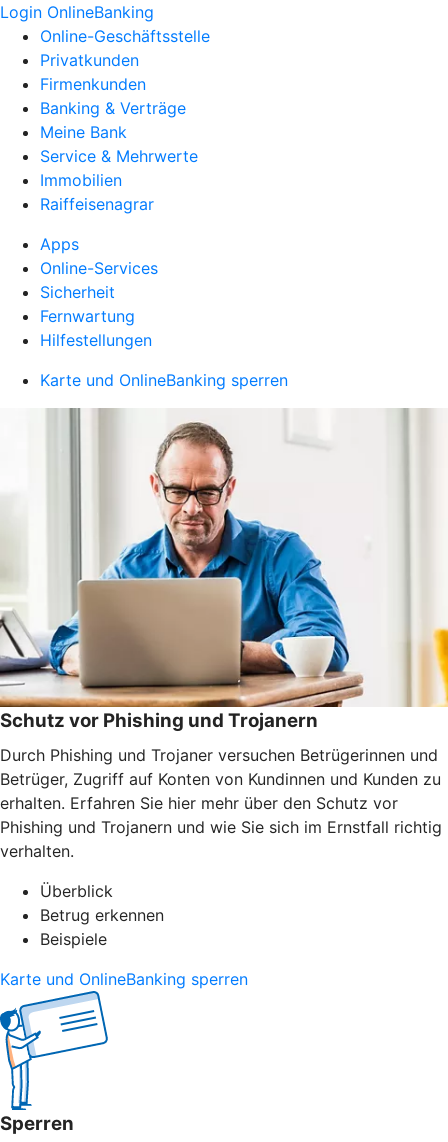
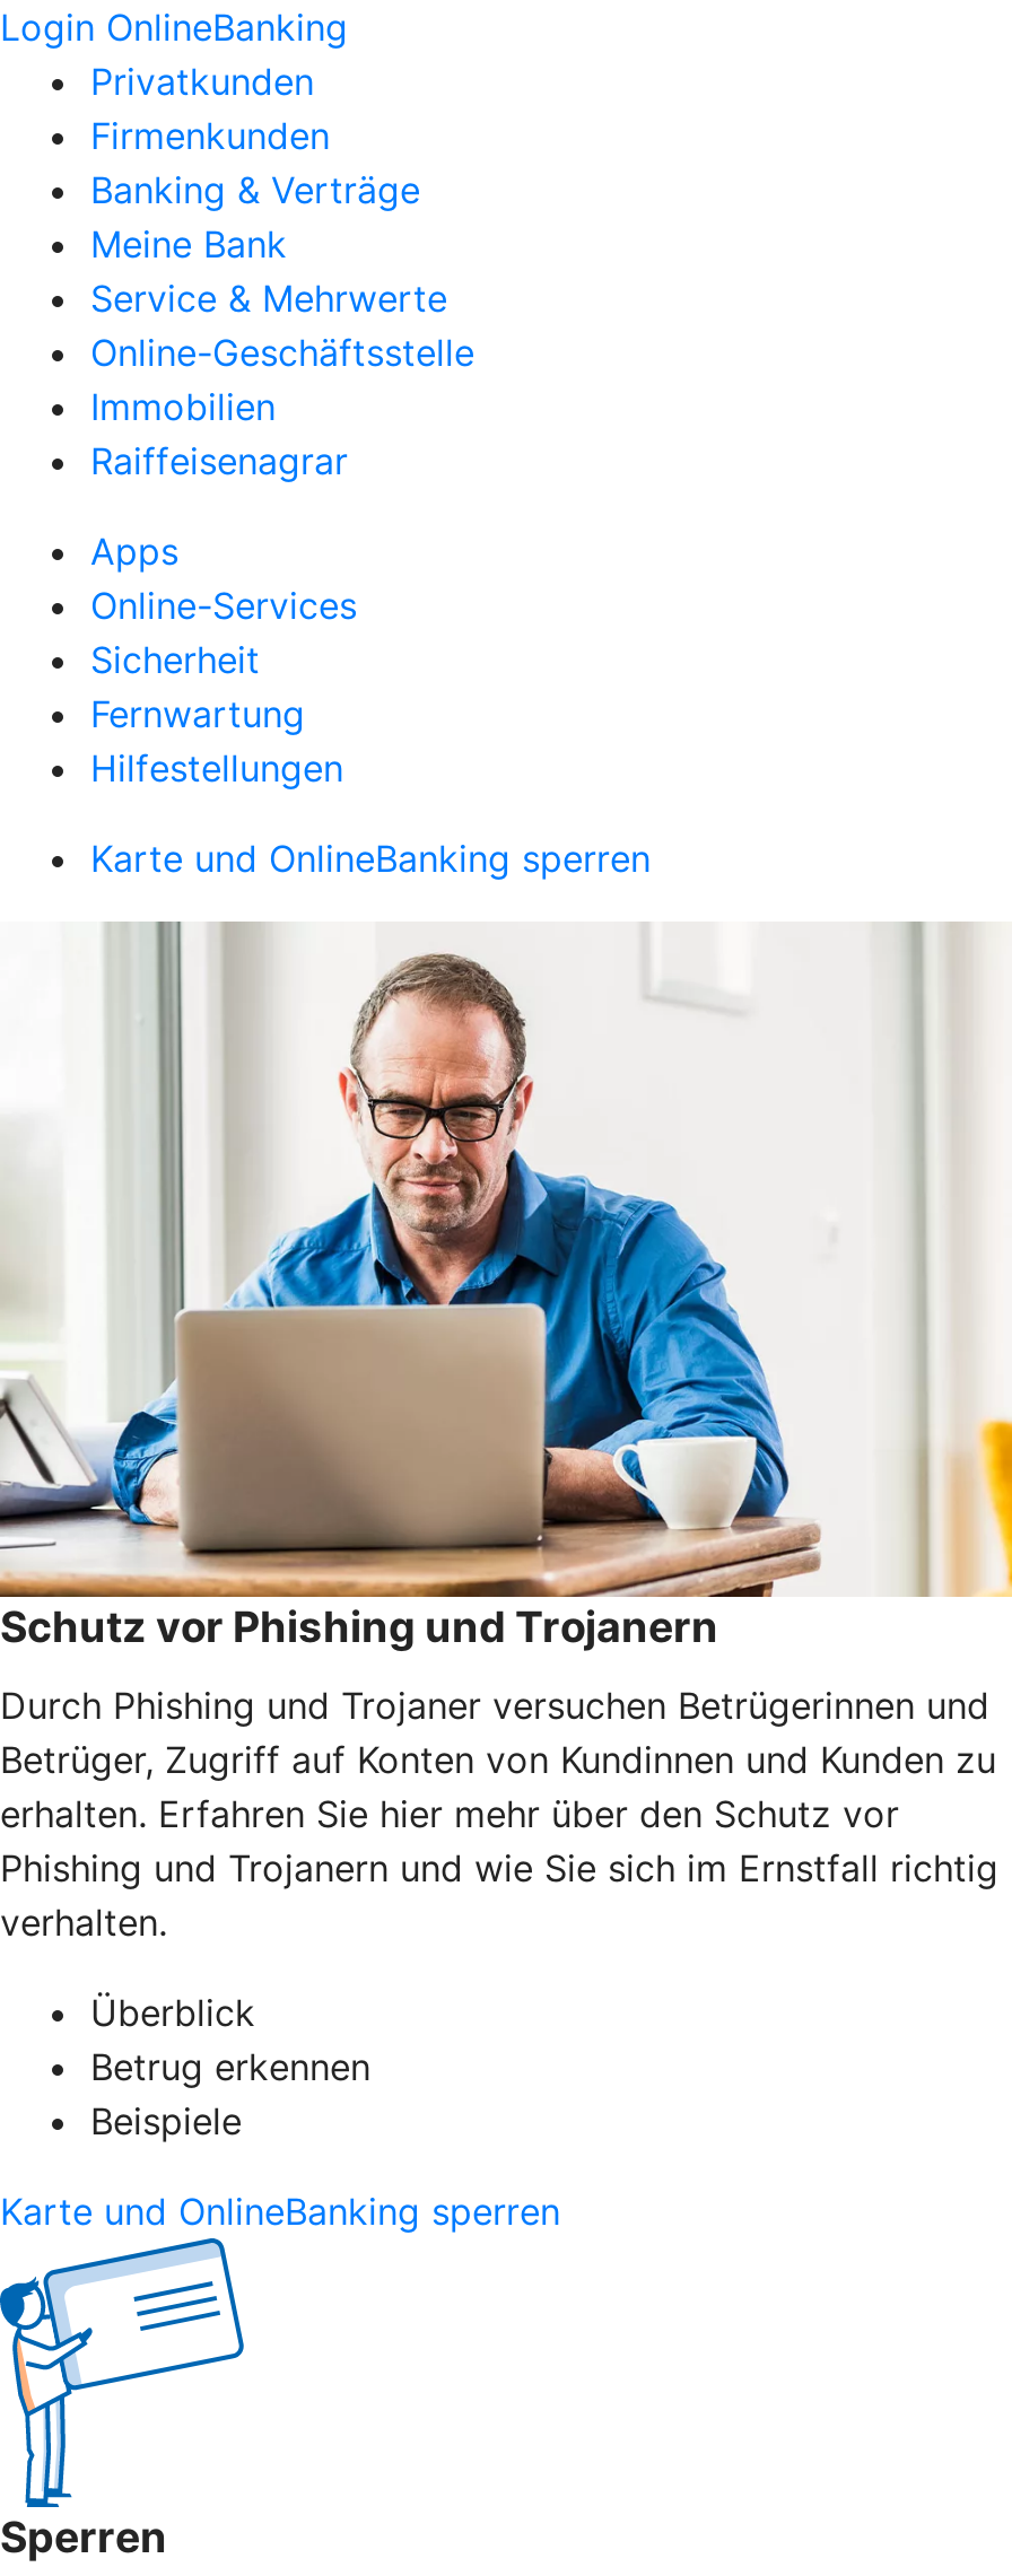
moved [40,26,210,46] -> [90,330,474,375]: Online-Geschäftsstelle
moved [40,50,198,166] -> [90,59,447,321]: Privatkunden | Firmenkunden | Banking & Verträge | Meine Bank | Service & Mehrwerte

